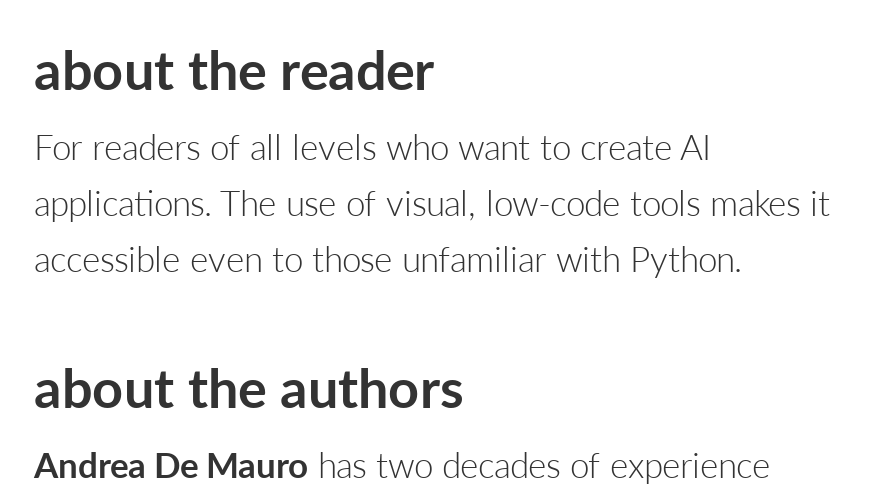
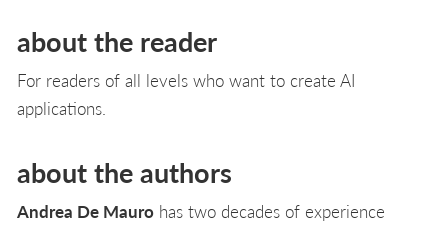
[34,178,830,282] applications. The use of visual, low-code tools makes it | accessible even to those unfamiliar with Python. -> [17,96,106,120] applications.

